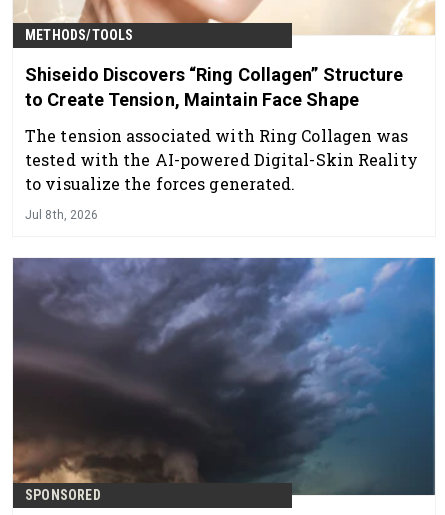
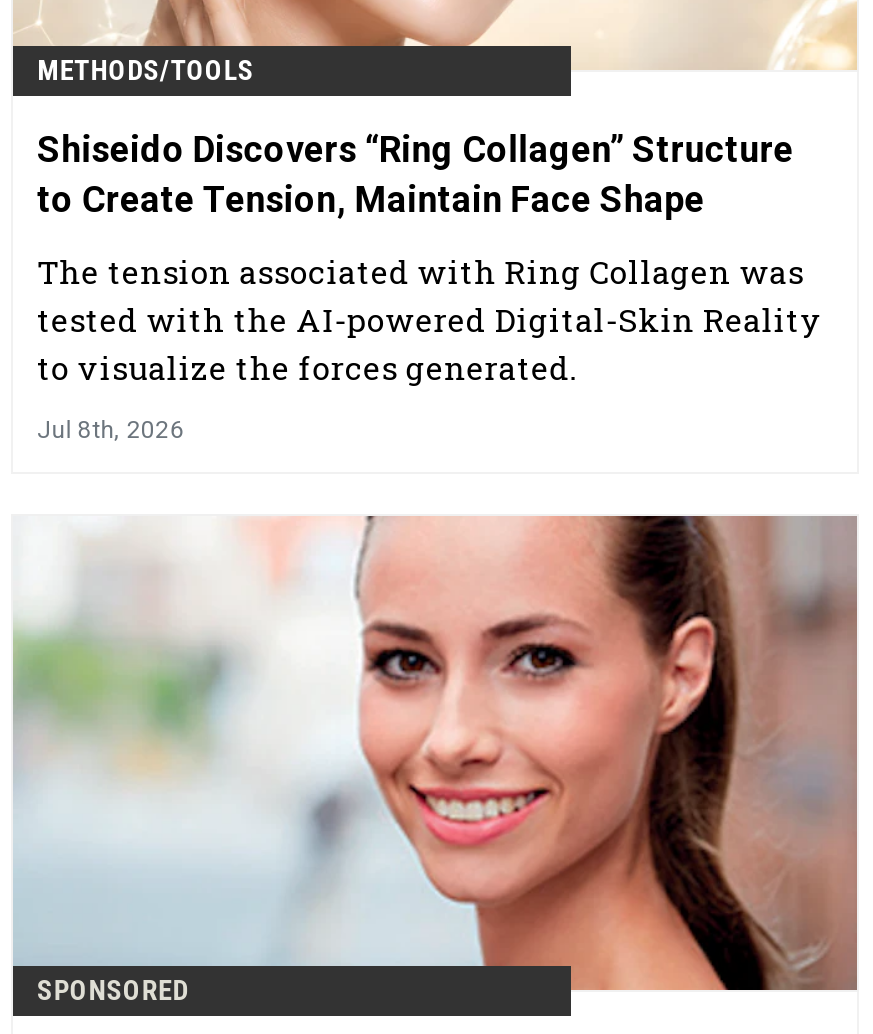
[12,257,436,496] [image] -> [13,514,857,992] [image]

